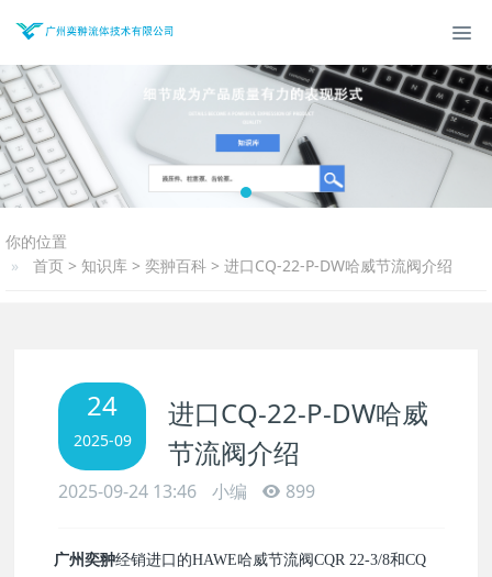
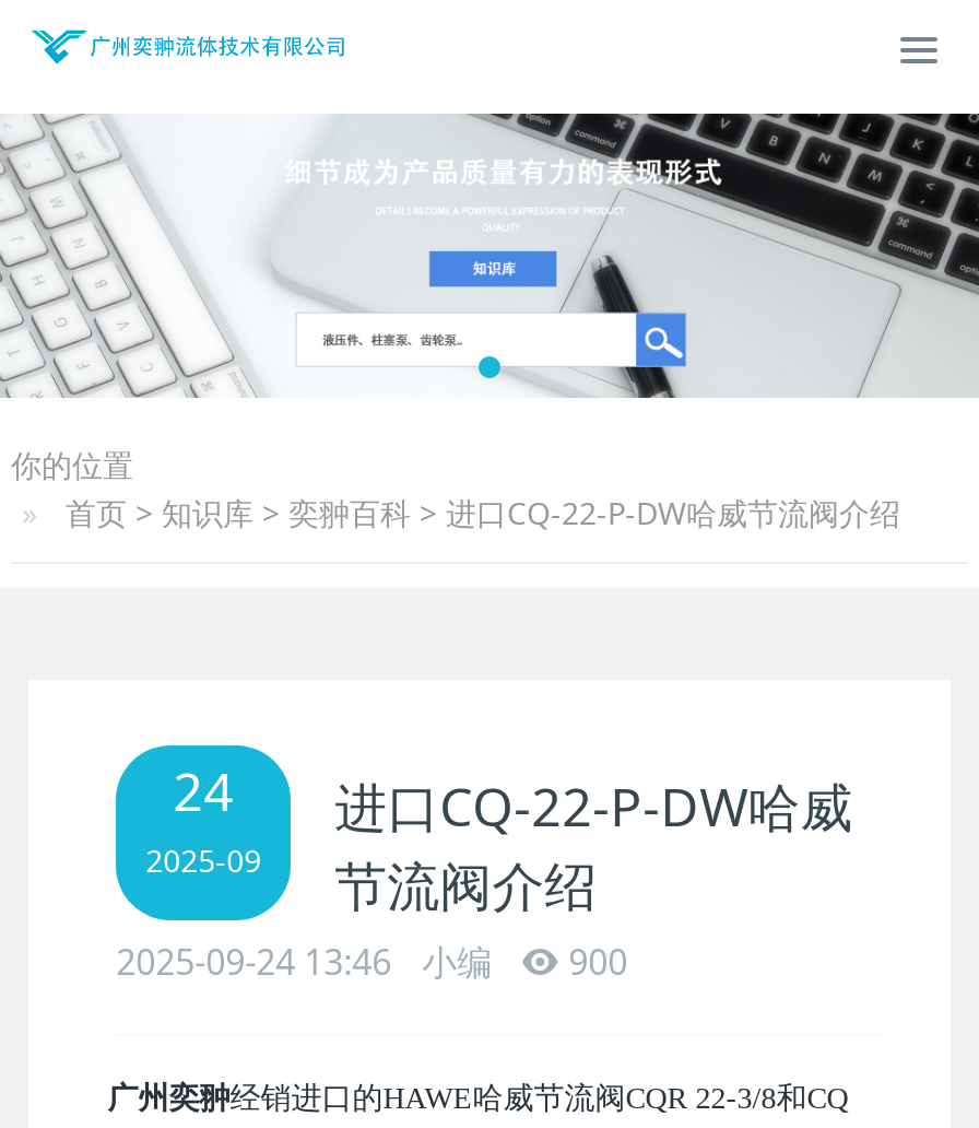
[58,479,315,503] 2025-09-24 13:46 小编 899 -> [116,937,627,985] 2025-09-24 13:46 小编 900

